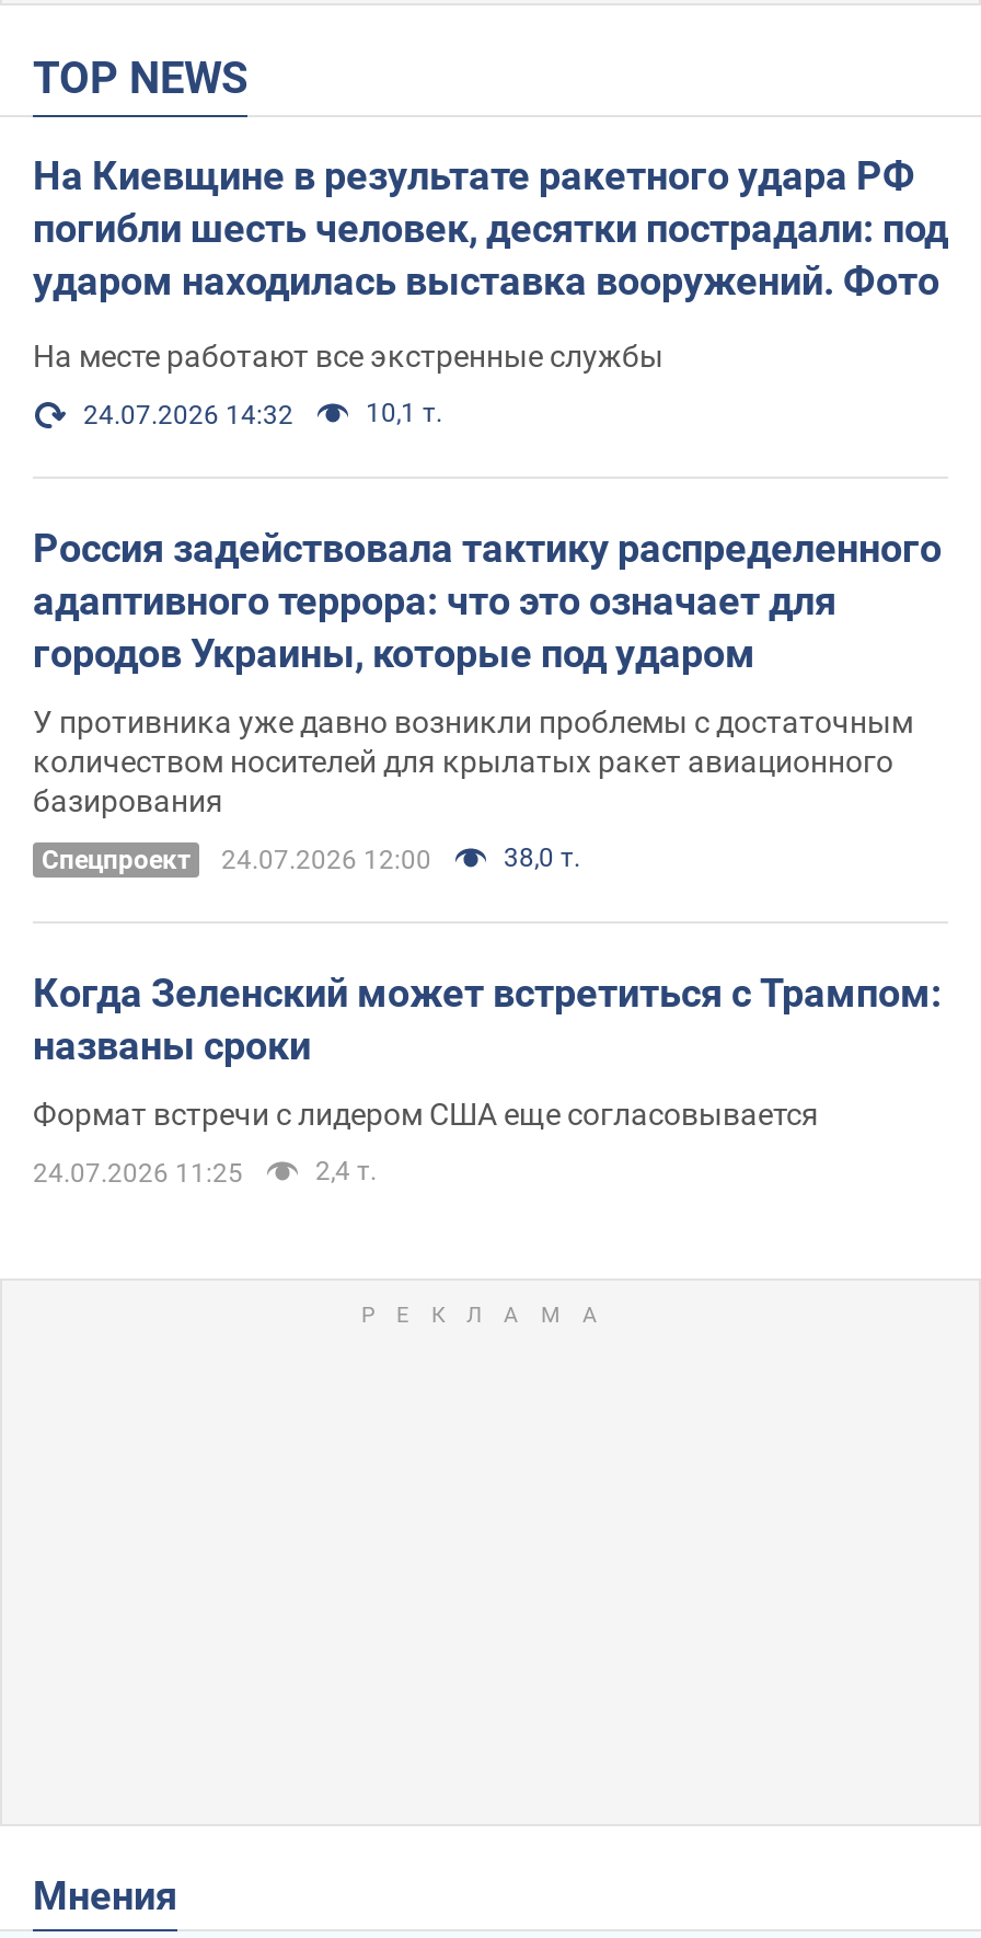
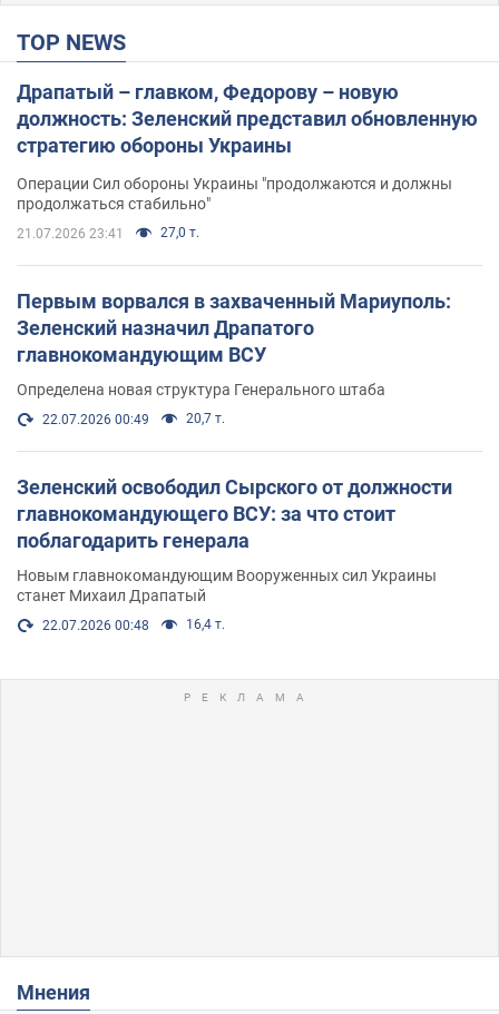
[33,152,948,303] На Киевщине в результате ракетного удара РФ | погибли шесть человек, десятки пострадали: под | ударом находилась выставка вооружений. Фото -> [17,80,478,157] Драпатый – главком, Федорову – новую | должность: Зеленский представил обновленную | стратегию обороны Украины
[33,338,663,373] На месте работают все экстренные службы -> [17,174,452,212] Операции Сил обороны Украины "продолжаются и должны | продолжаться стабильно"
[83,397,442,430] 24.07.2026 14:32 | 10,1 т. -> [17,225,199,241] 21.07.2026 23:41 | 27,0 т.
[33,524,942,675] Россия задействовала тактику распределенного | адаптивного террора: что это означает для | городов Украины, которые под ударом -> [17,289,451,366] Первым ворвался в захваченный Мариуполь: | Зеленский назначил Драпатого | главнокомандующим ВСУ
[33,704,913,818] У противника уже давно возникли проблемы с достаточным | количеством носителей для крылатых ракет авиационного | базирования -> [17,380,385,398] Определена новая структура Генерального штаба
[42,842,580,875] Спецпроект | 24.07.2026 12:00 | 38,0 т. -> [42,410,225,427] 22.07.2026 00:49 | 20,7 т.
[33,969,942,1067] Когда Зеленский может встретиться с Трампом: | названы сроки -> [17,475,452,552] Зеленский освободил Сырского от должности | главнокомандующего ВСУ: за что стоит | поблагодарить генерала
[33,1096,819,1131] Формат встречи с лидером США еще согласовывается -> [17,566,437,604] Новым главнокомандующим Вооруженных сил Украины | станет Михаил Драпатый
[33,1155,377,1188] 24.07.2026 11:25 | 2,4 т. -> [42,616,225,633] 22.07.2026 00:48 | 16,4 т.

